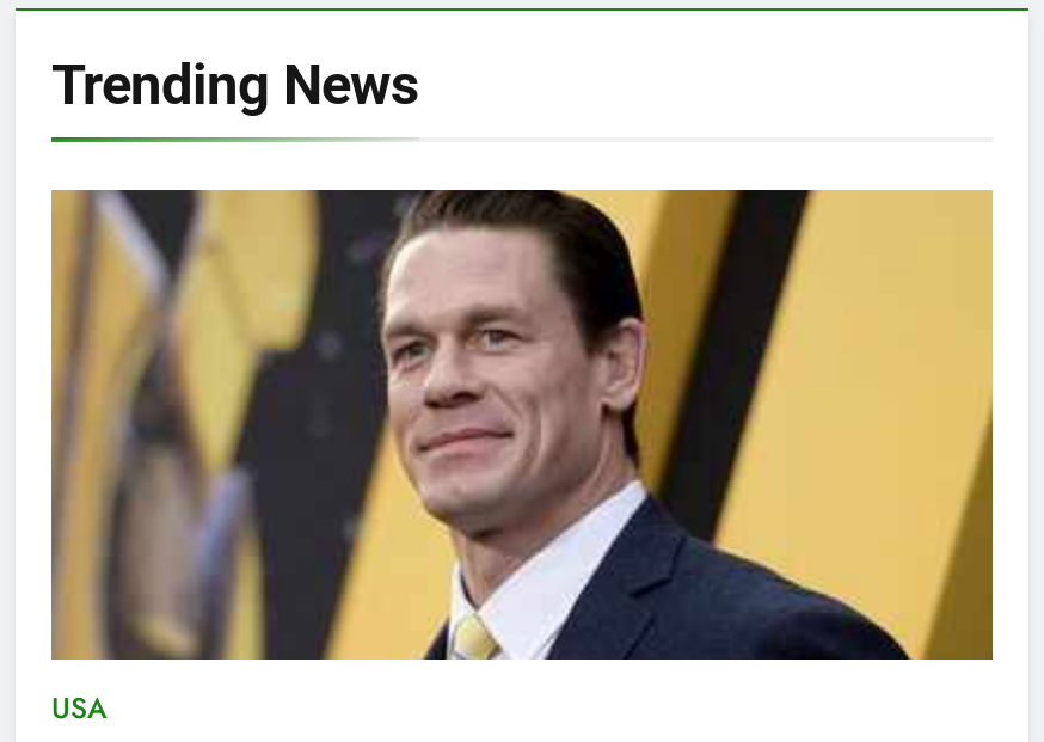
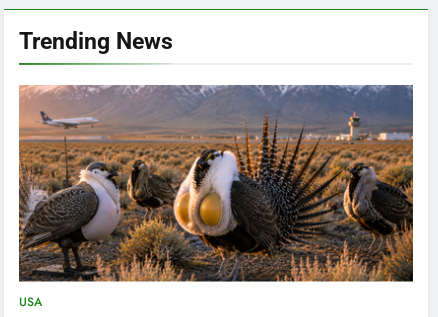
[51,188,995,663] [image] -> [19,84,414,283] [image]

